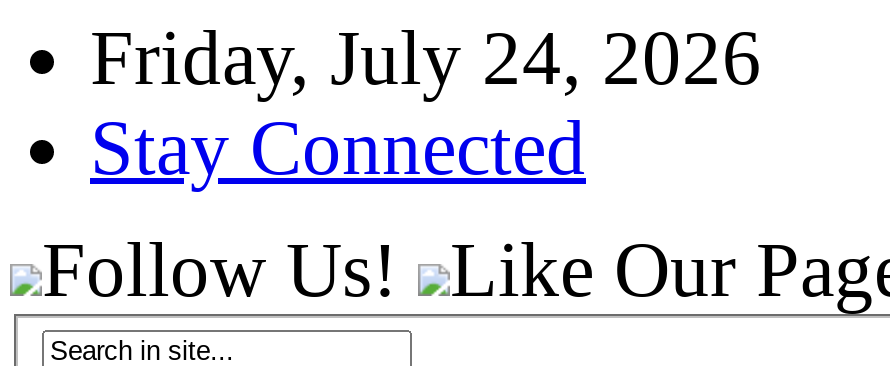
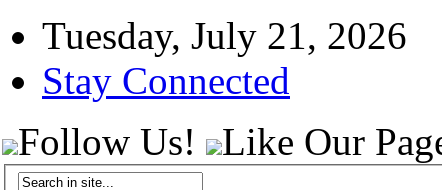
[90,14,762,100] Friday, July 24, 2026 -> [42,14,407,57] Tuesday, July 21, 2026

